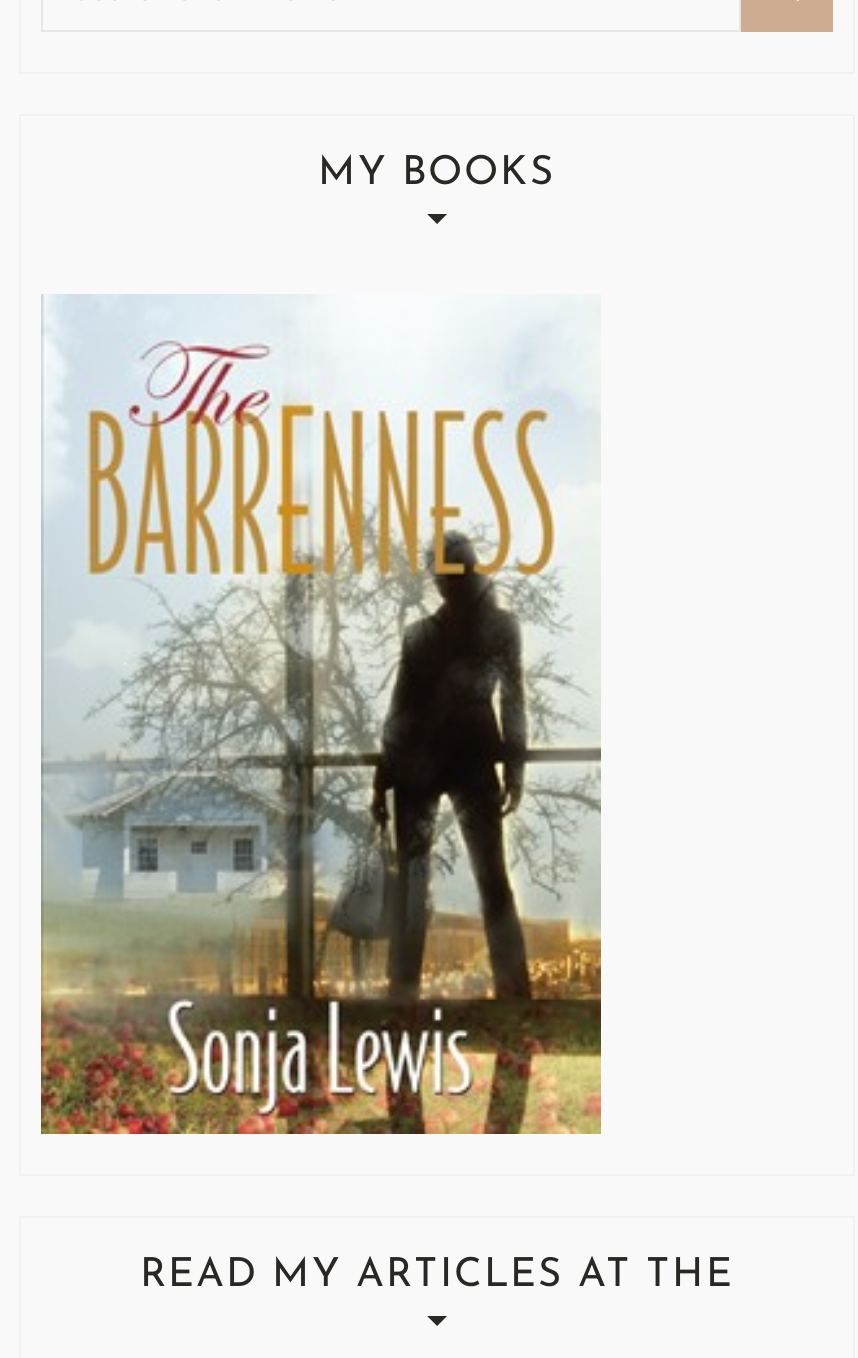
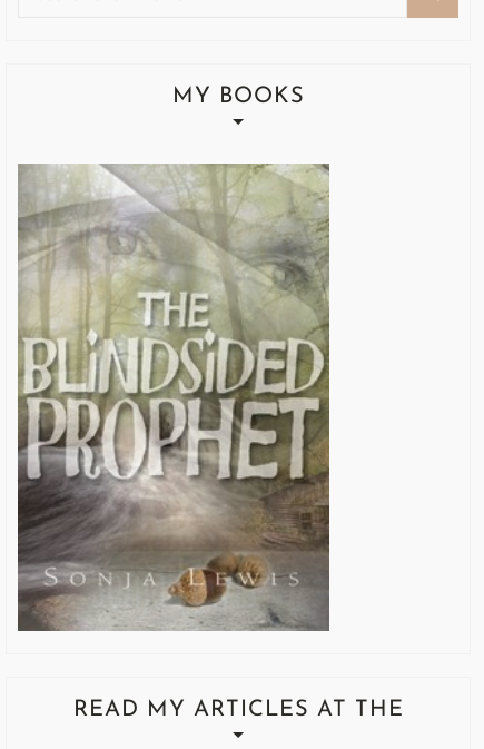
[39,294,603,1136] [image] -> [17,162,330,632] [image]

